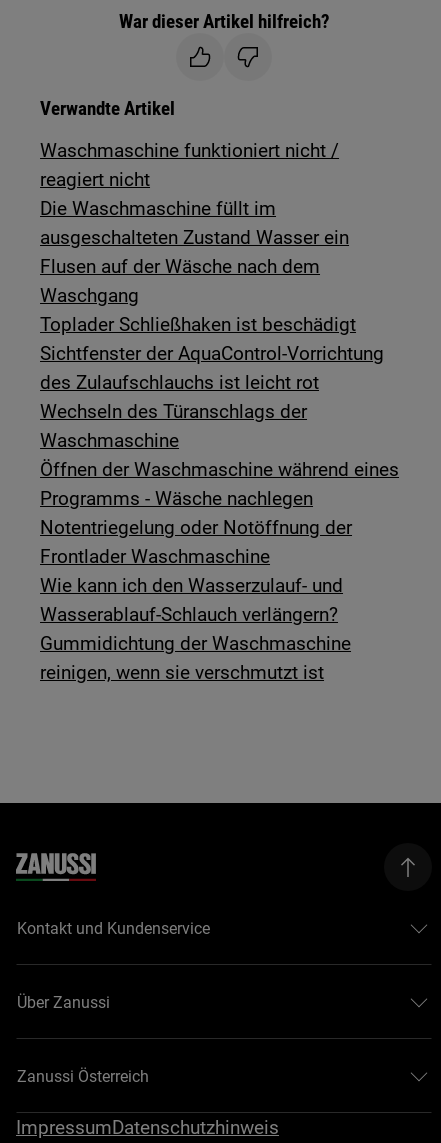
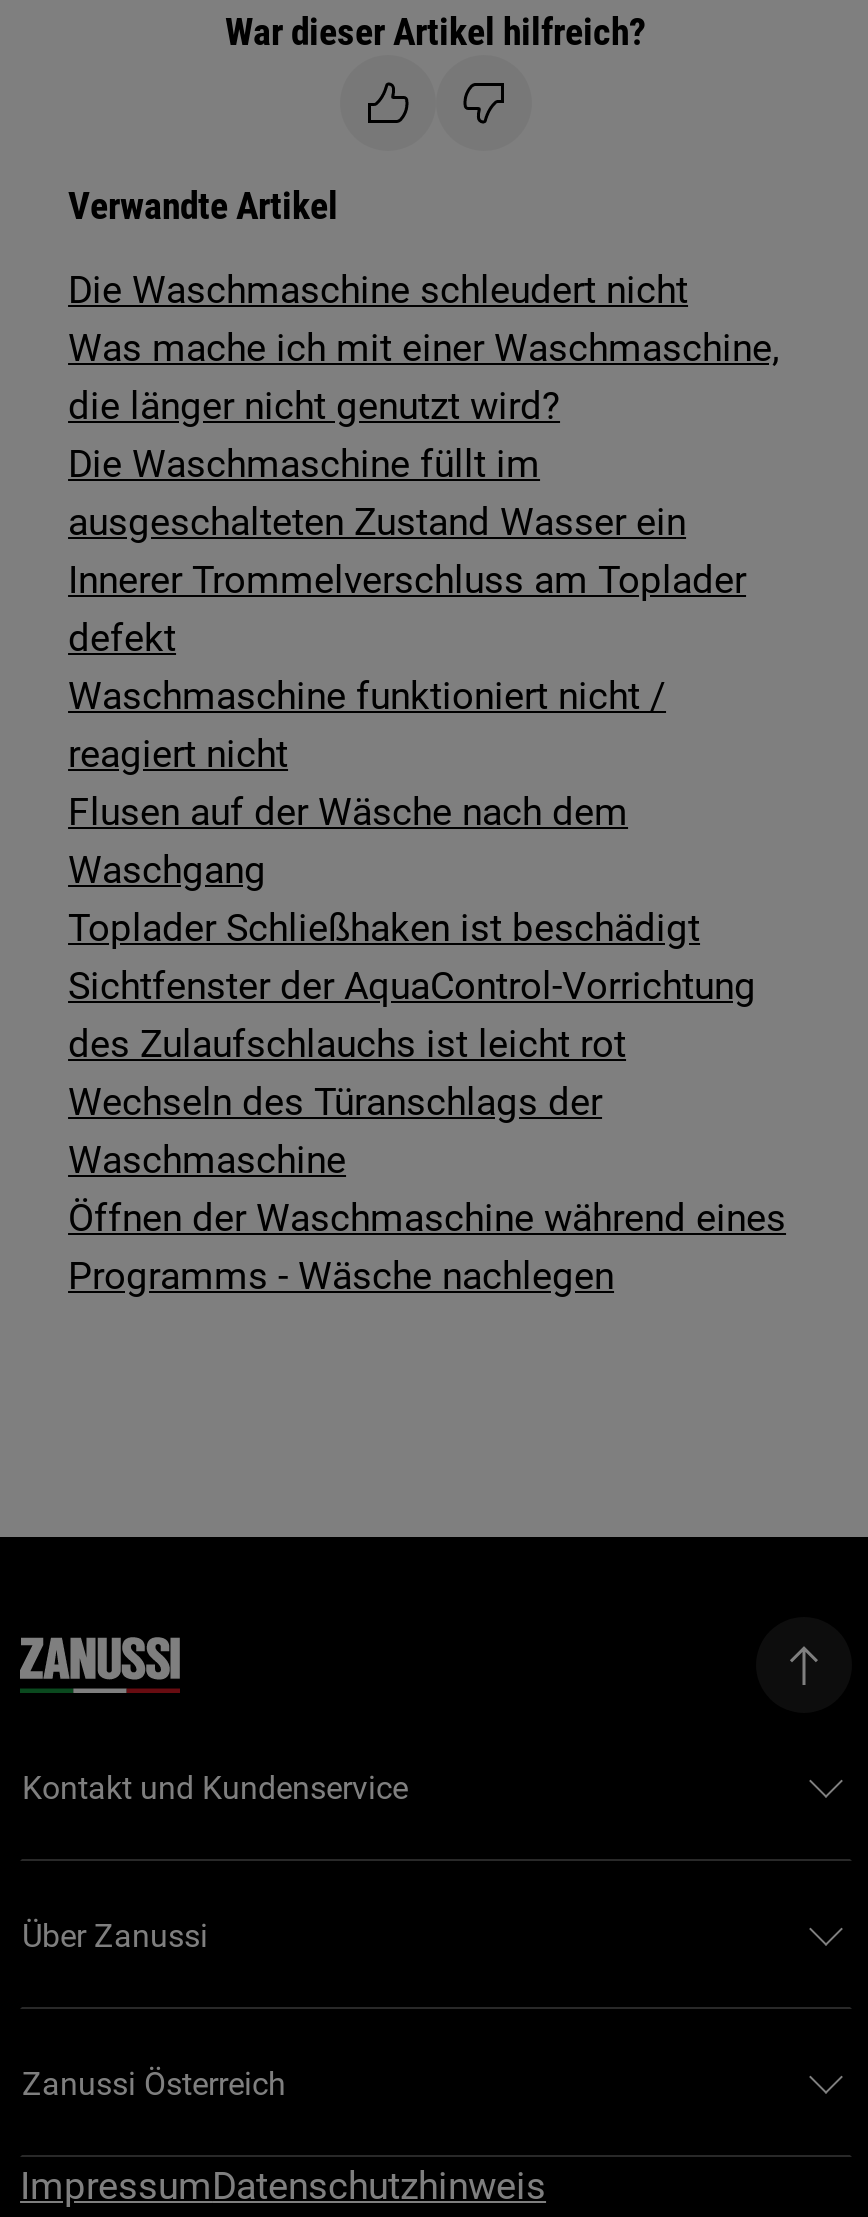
none -> [68,267,780,661] Die Waschmaschine schleudert nicht | Was mache ich mit einer Waschmaschine, | die länger nicht genutzt wird? | Innerer Trommelverschluss am Toplader | defekt
moved [40,139,339,191] -> [68,673,666,777]: Waschmaschine funktioniert nicht / | reagiert nicht
moved [40,197,349,249] -> [68,441,686,545]: Die Waschmaschine füllt im | ausgeschalteten Zustand Wasser ein
moved [40,255,399,510] -> [68,789,786,1299]: Flusen auf der Wäsche nach dem | Waschgang | Toplader Schließhaken ist beschädigt | ... | Öffnen der Waschmaschine während eines | Programms - Wäsche nachlegen
[40,516,352,684] Notentriegelung oder Notöffnung der | Frontlader Waschmaschine | Wie kann ich den Wasserzulauf- und | Wasserablauf-Schlauch verlängern? | Gummidichtung der Waschmaschine | reinigen, wenn sie verschmutzt ist -> none

